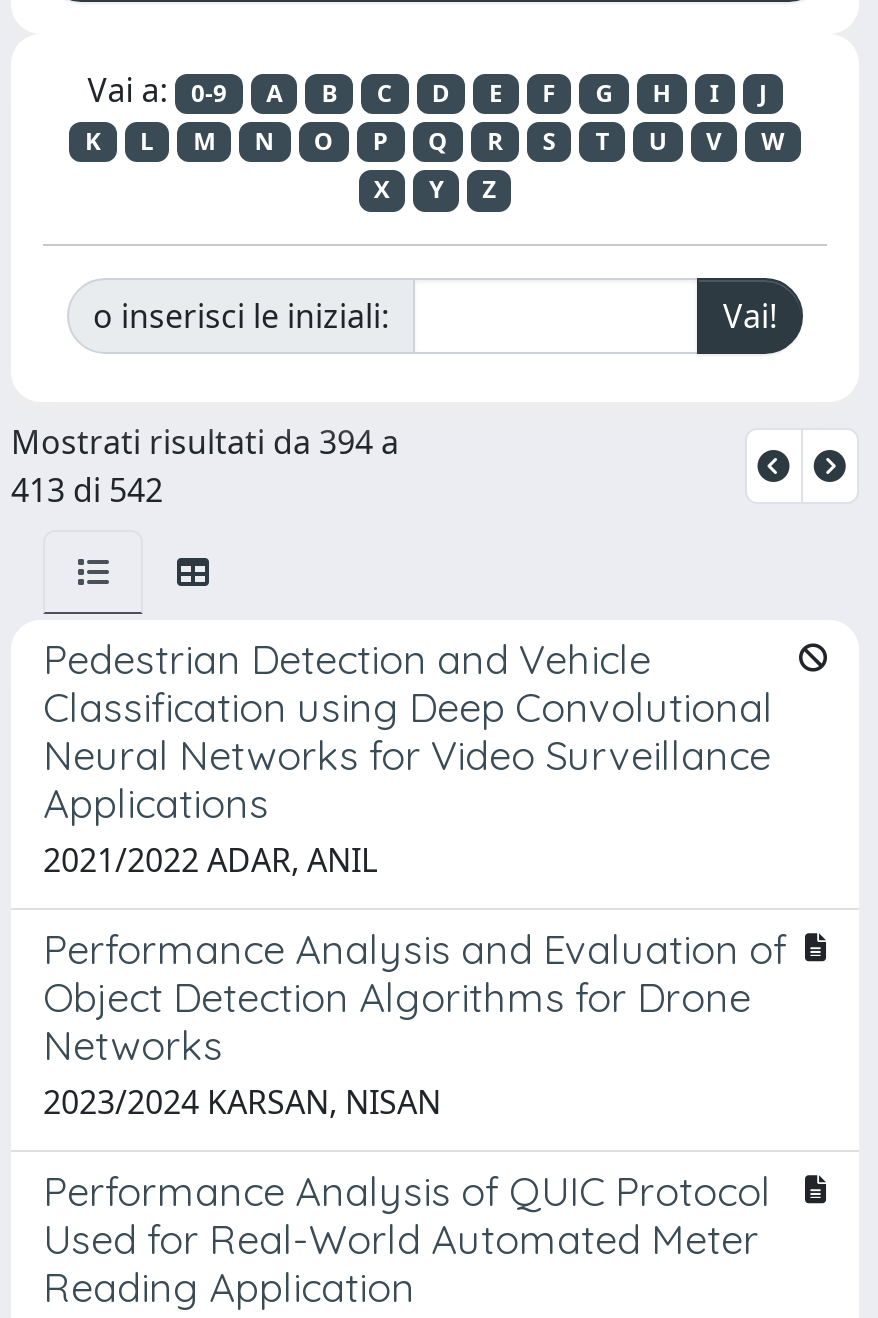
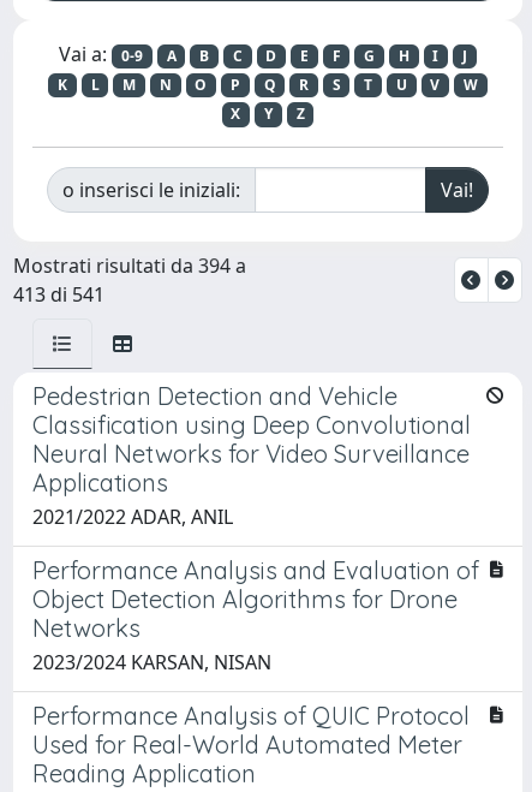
[11,467,163,511] 413 di 542 -> [13,281,104,307] 413 di 541

